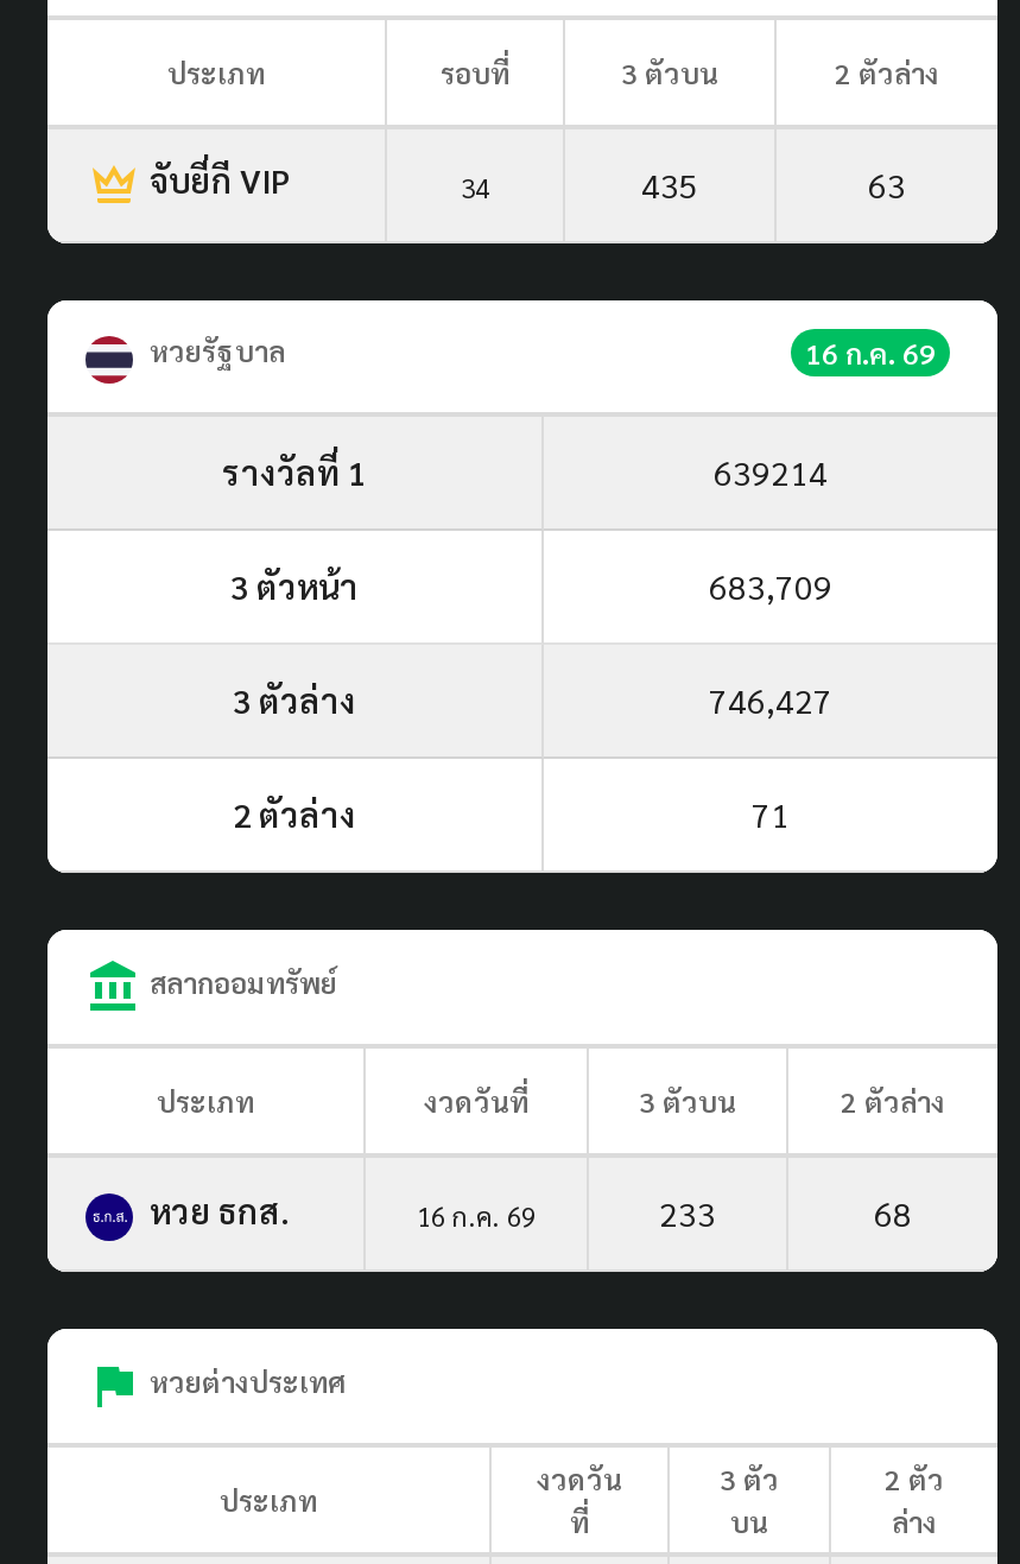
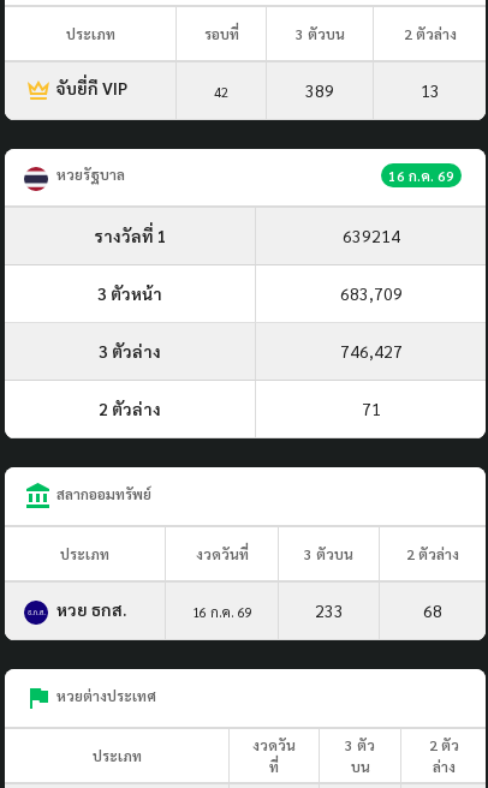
[461,169,489,205] 34 -> [214,83,228,101] 42
[641,162,698,205] 435 -> [305,79,334,101] 389
[868,162,906,205] 63 -> [420,79,439,101] 13

